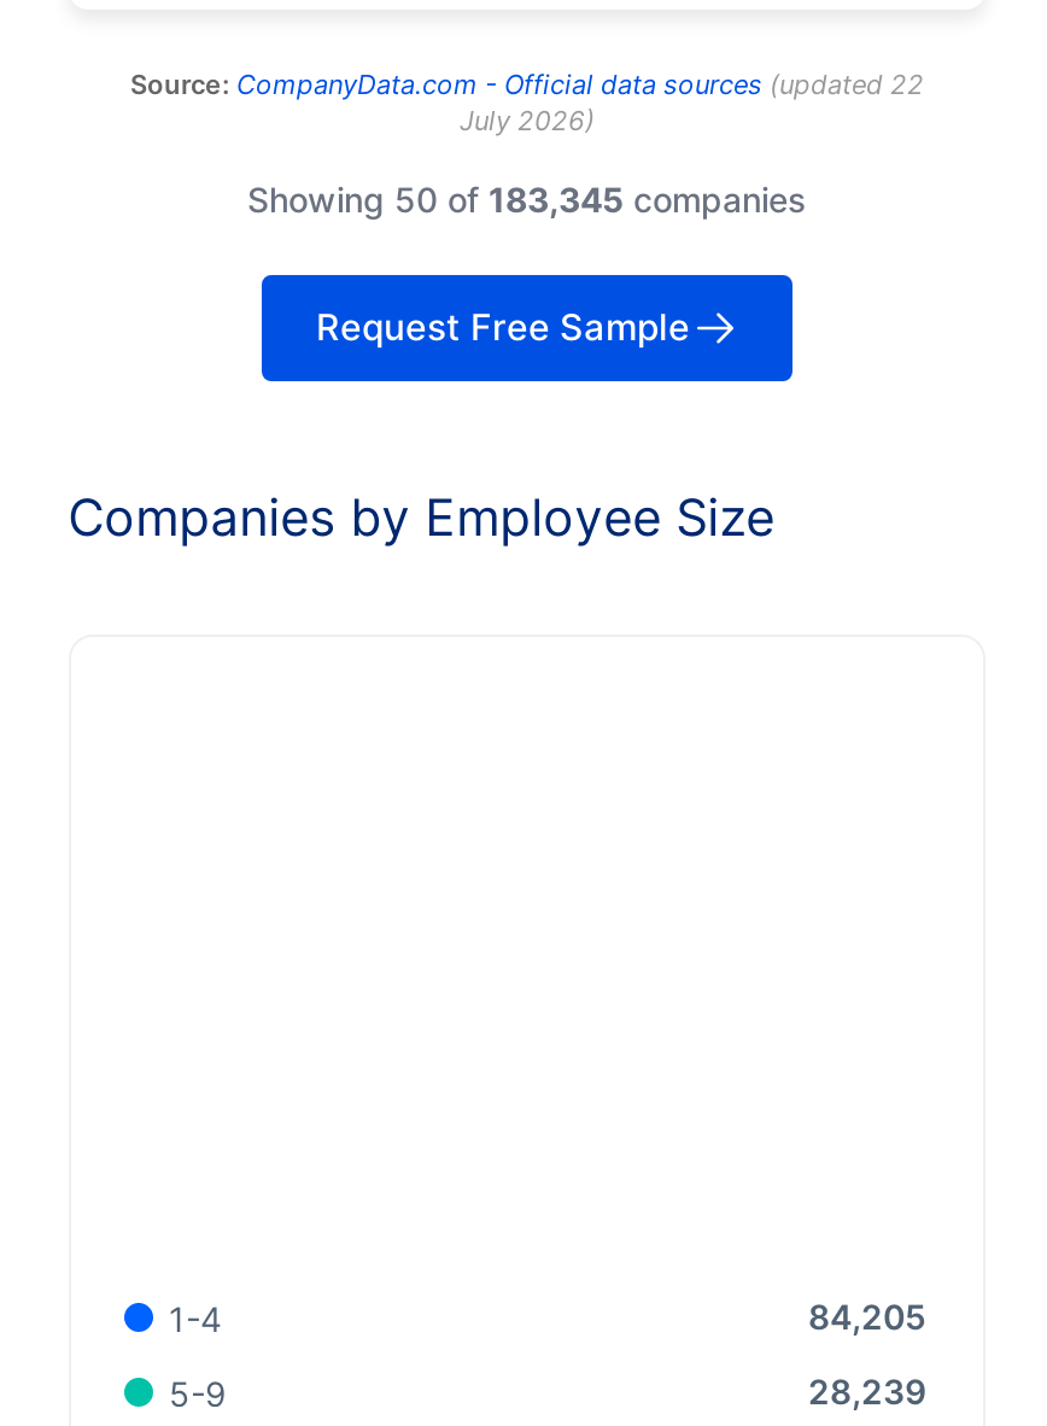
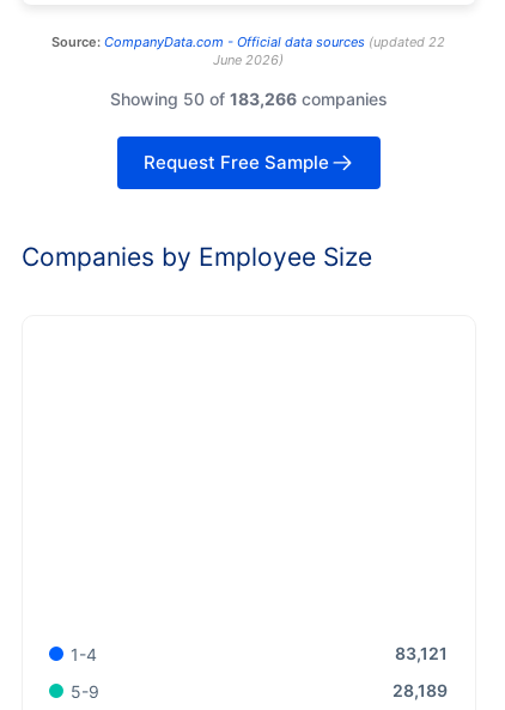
[460,103,595,136] July 2026) -> [214,51,284,68] June 2026)
[247,178,807,219] Showing 50 of 183,345 companies -> [110,88,388,108] Showing 50 of 183,266 companies
[808,1296,926,1337] 84,205 -> [394,643,447,663] 83,121
[808,1371,926,1412] 28,239 -> [392,680,447,700] 28,189

